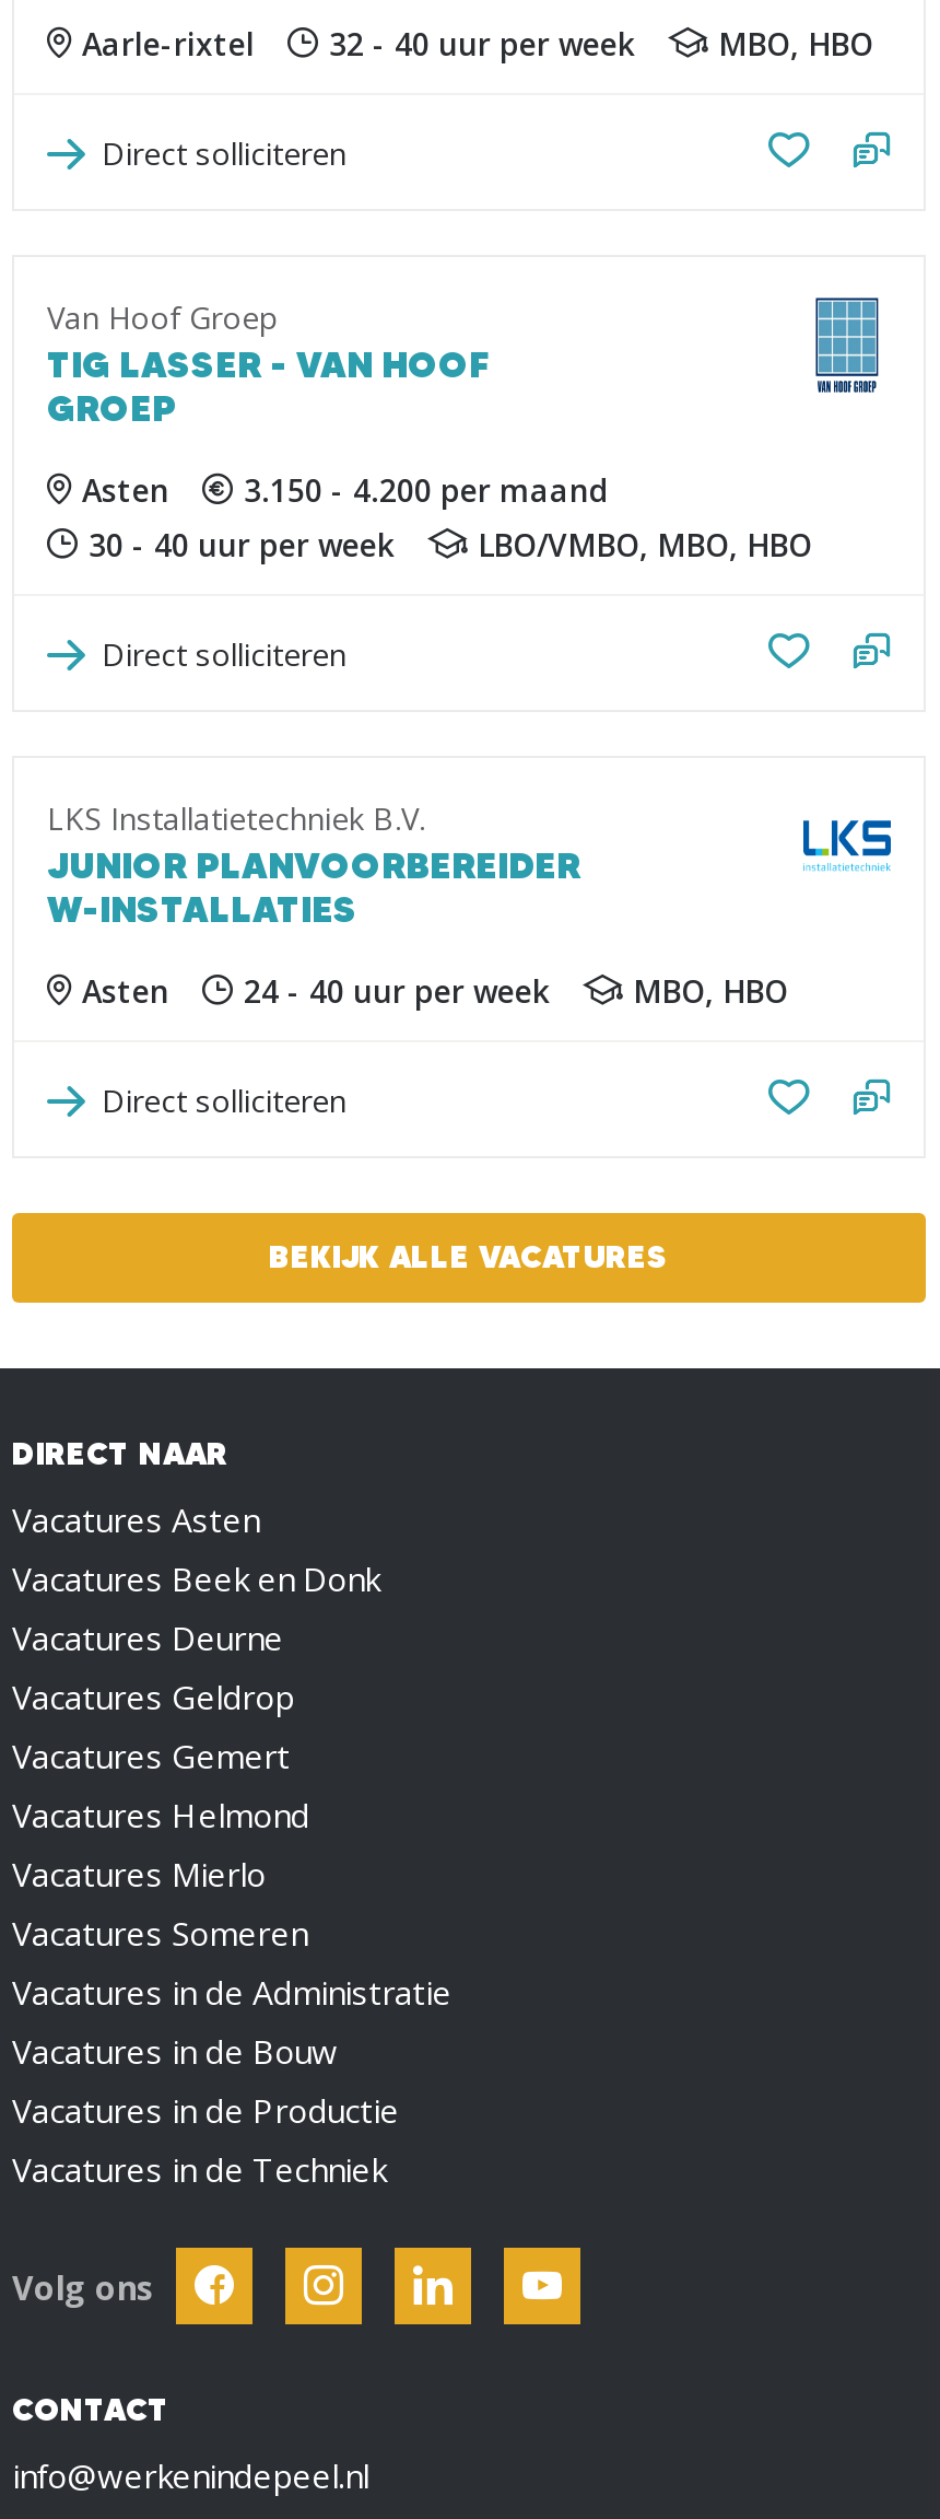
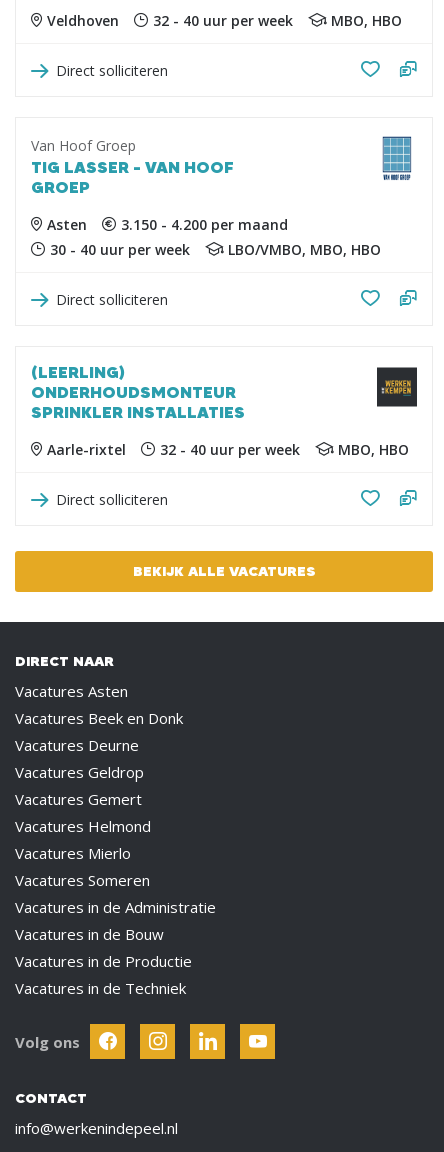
[82,24,255,65] Aarle-rixtel -> [47,11,119,30] Veldhoven
[47,798,580,932] LKS Installatietechniek B.V. | JUNIOR PLANVOORBEREIDER | W-INSTALLATIES -> [31,362,245,422] (LEERLING) | ONDERHOUDSMONTEUR | SPRINKLER INSTALLATIES
[801,810,893,889] [image] -> [376,366,418,408] [image]
[82,971,550,1013] Asten | 24 - 40 uur per week -> [47,440,300,459] Aarle-rixtel | 32 - 40 uur per week

